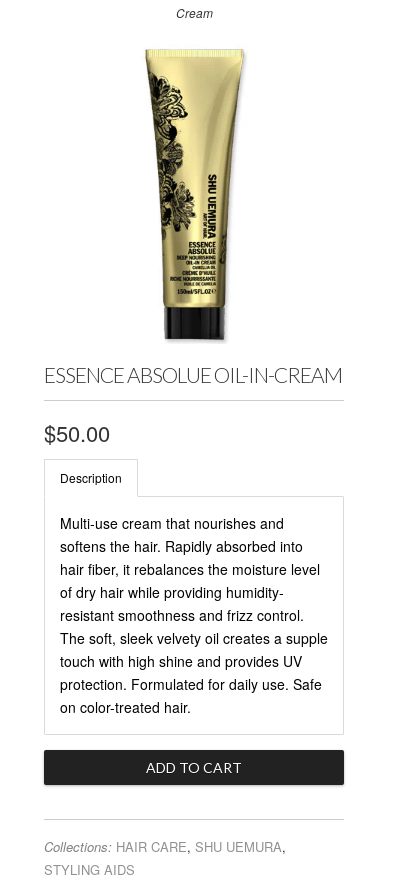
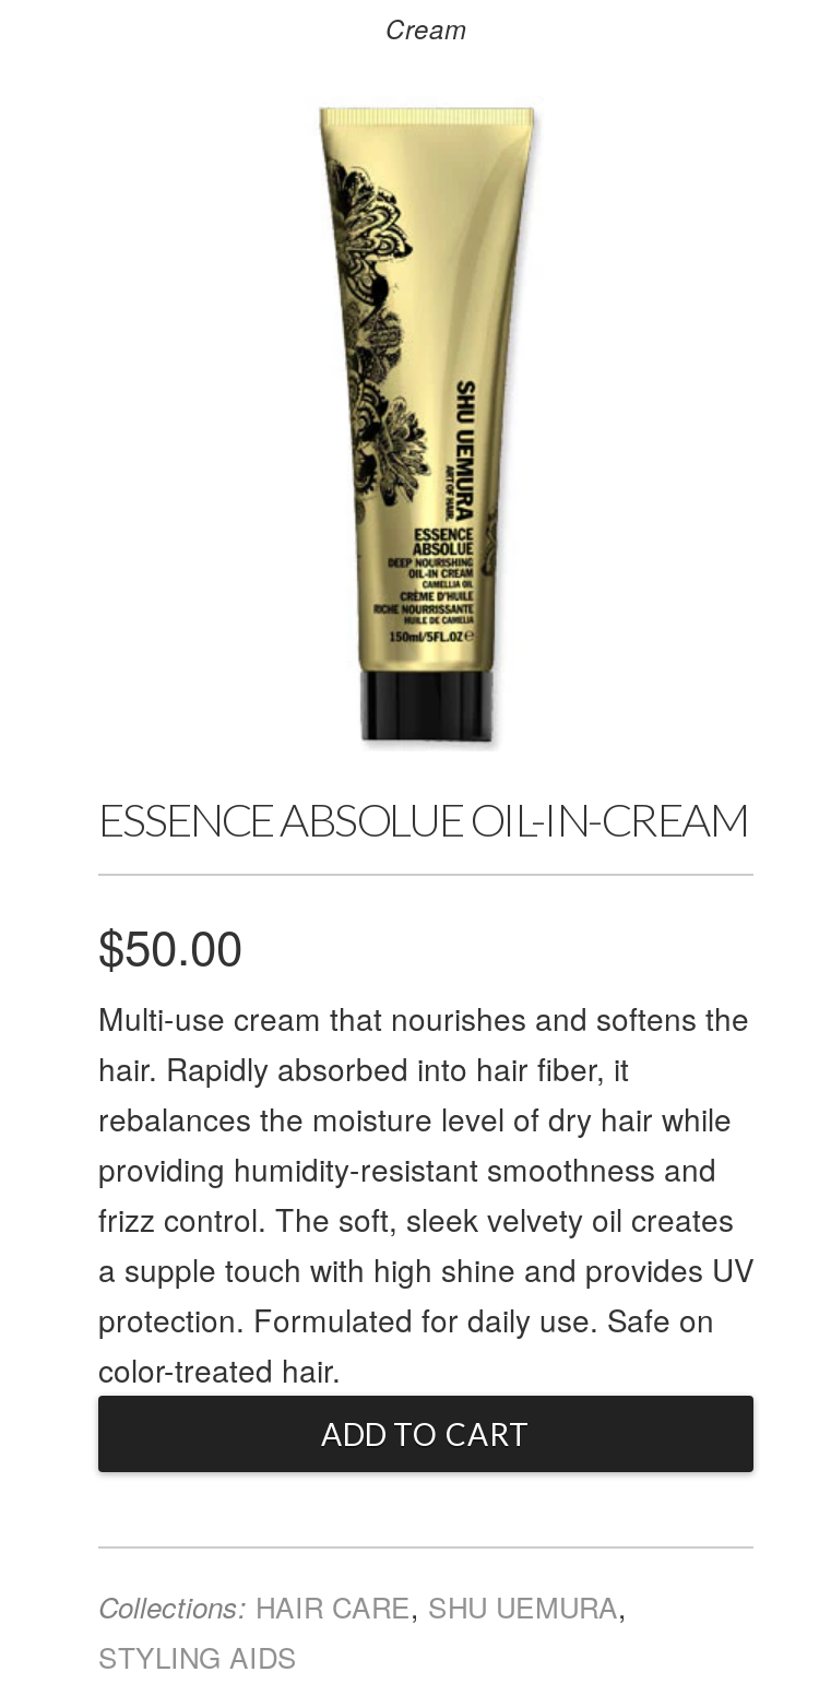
[60,469,328,717] Description | Multi-use cream that nourishes and | softens the hair. Rapidly absorbed into | hair fiber, it rebalances the moisture level | of dry hair while providing humidity- | resistant smoothness and frizz control. | The soft, sleek velvety oil creates a supple | touch with high shine and provides UV | protection. Formulated for daily use. Safe | on color-treated hair. -> [98,996,753,1391] Multi-use cream that nourishes and softens the | hair. Rapidly absorbed into hair fiber, it | rebalances the moisture level of dry hair while | providing humidity-resistant smoothness and | frizz control. The soft, sleek velvety oil creates | a supple touch with high shine and provides UV | protection. Formulated for daily use. Safe on | color-treated hair.

